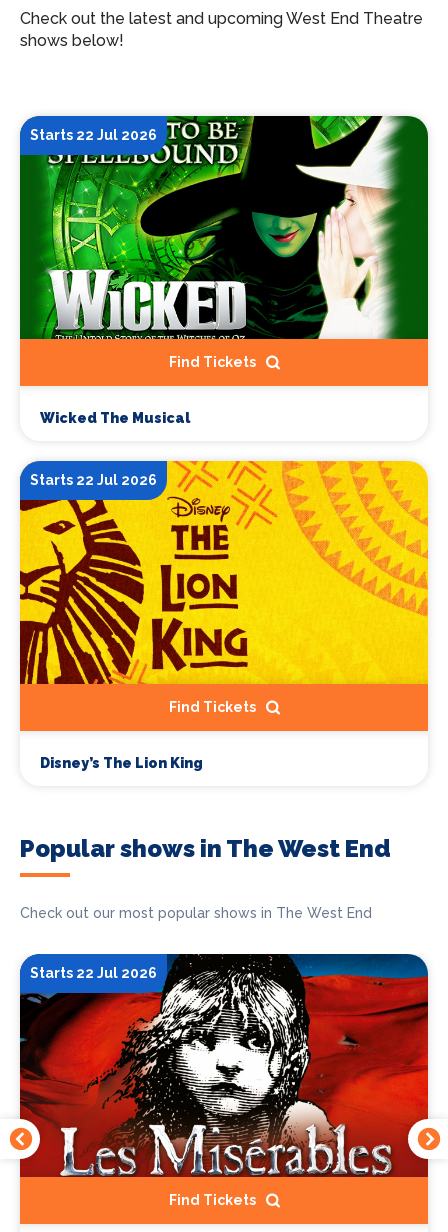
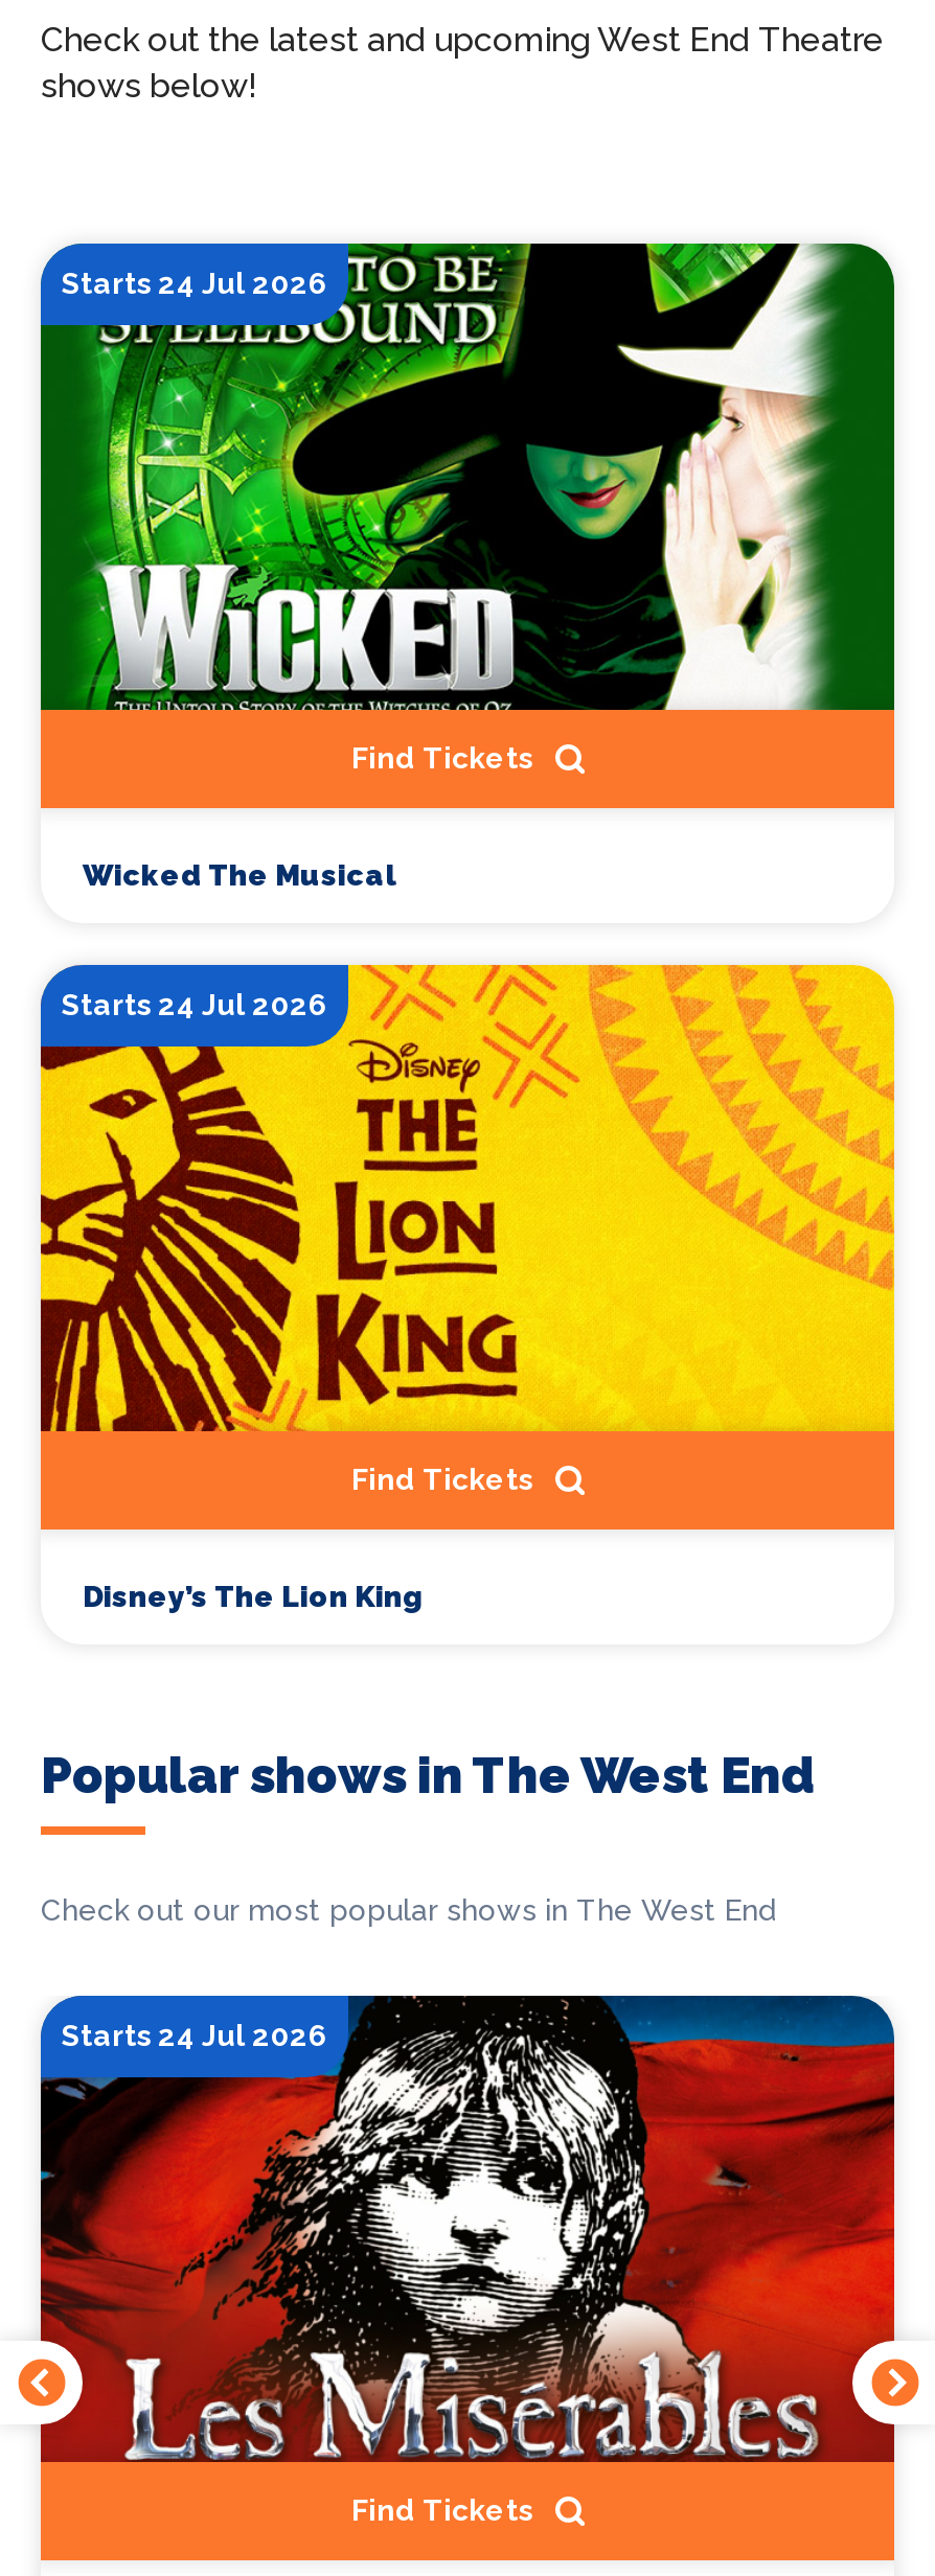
[30,127,157,143] Starts 22 Jul 2026 -> [62,267,327,300] Starts 24 Jul 2026
[30,472,157,488] Starts 22 Jul 2026 -> [62,988,327,1022] Starts 24 Jul 2026
[30,965,157,981] Starts 22 Jul 2026 -> [62,2019,327,2053] Starts 24 Jul 2026

